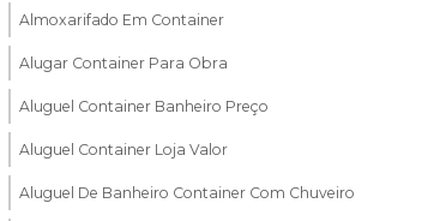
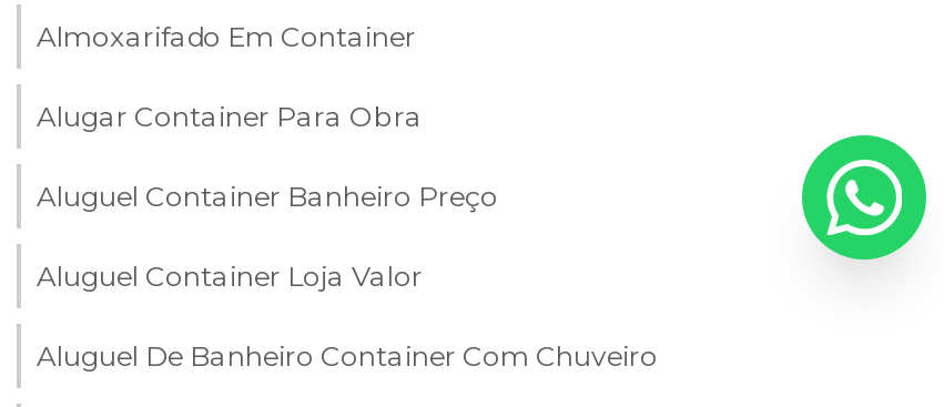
none -> [800,133,928,264] [image]

